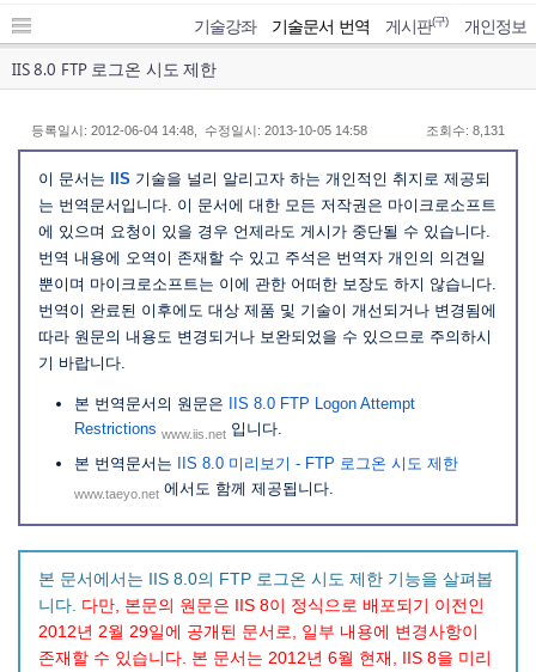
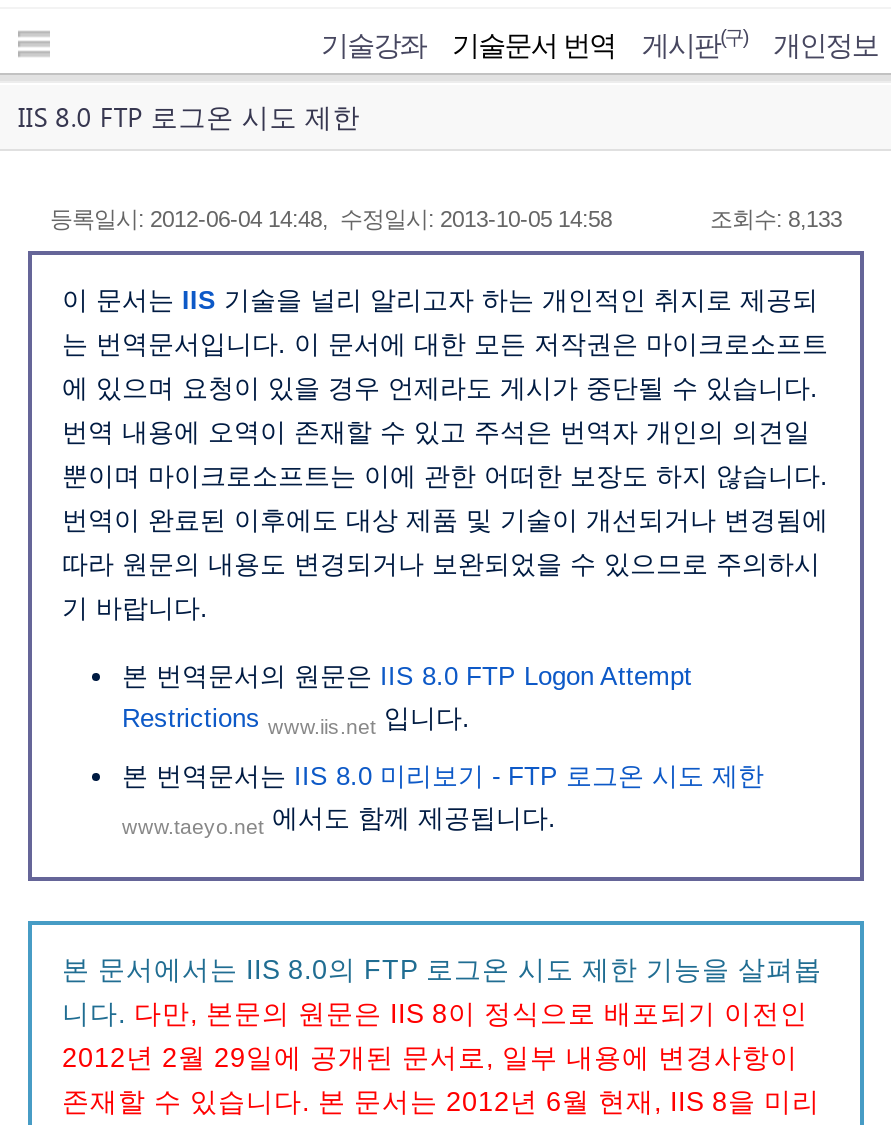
[426,123,505,138] 조회수: 8,131 -> [710,207,842,231] 조회수: 8,133

